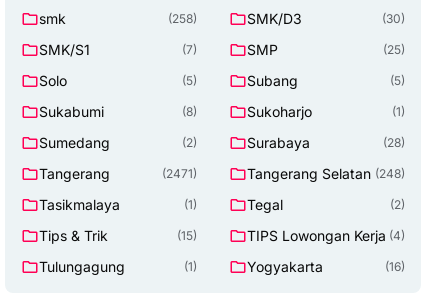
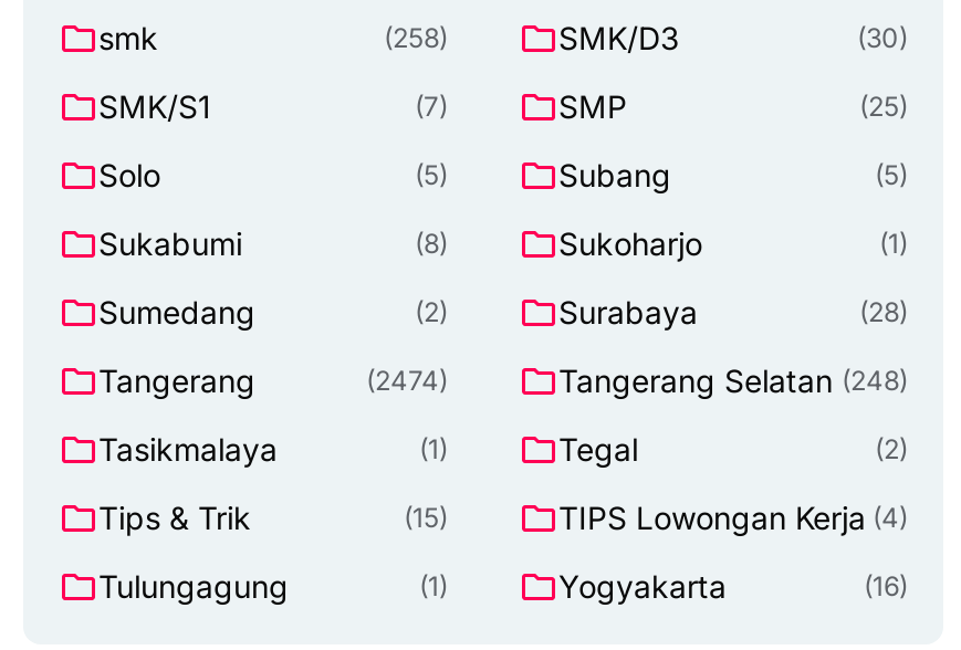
[162,165,197,180] (2471) -> [366,363,448,396] (2474)

